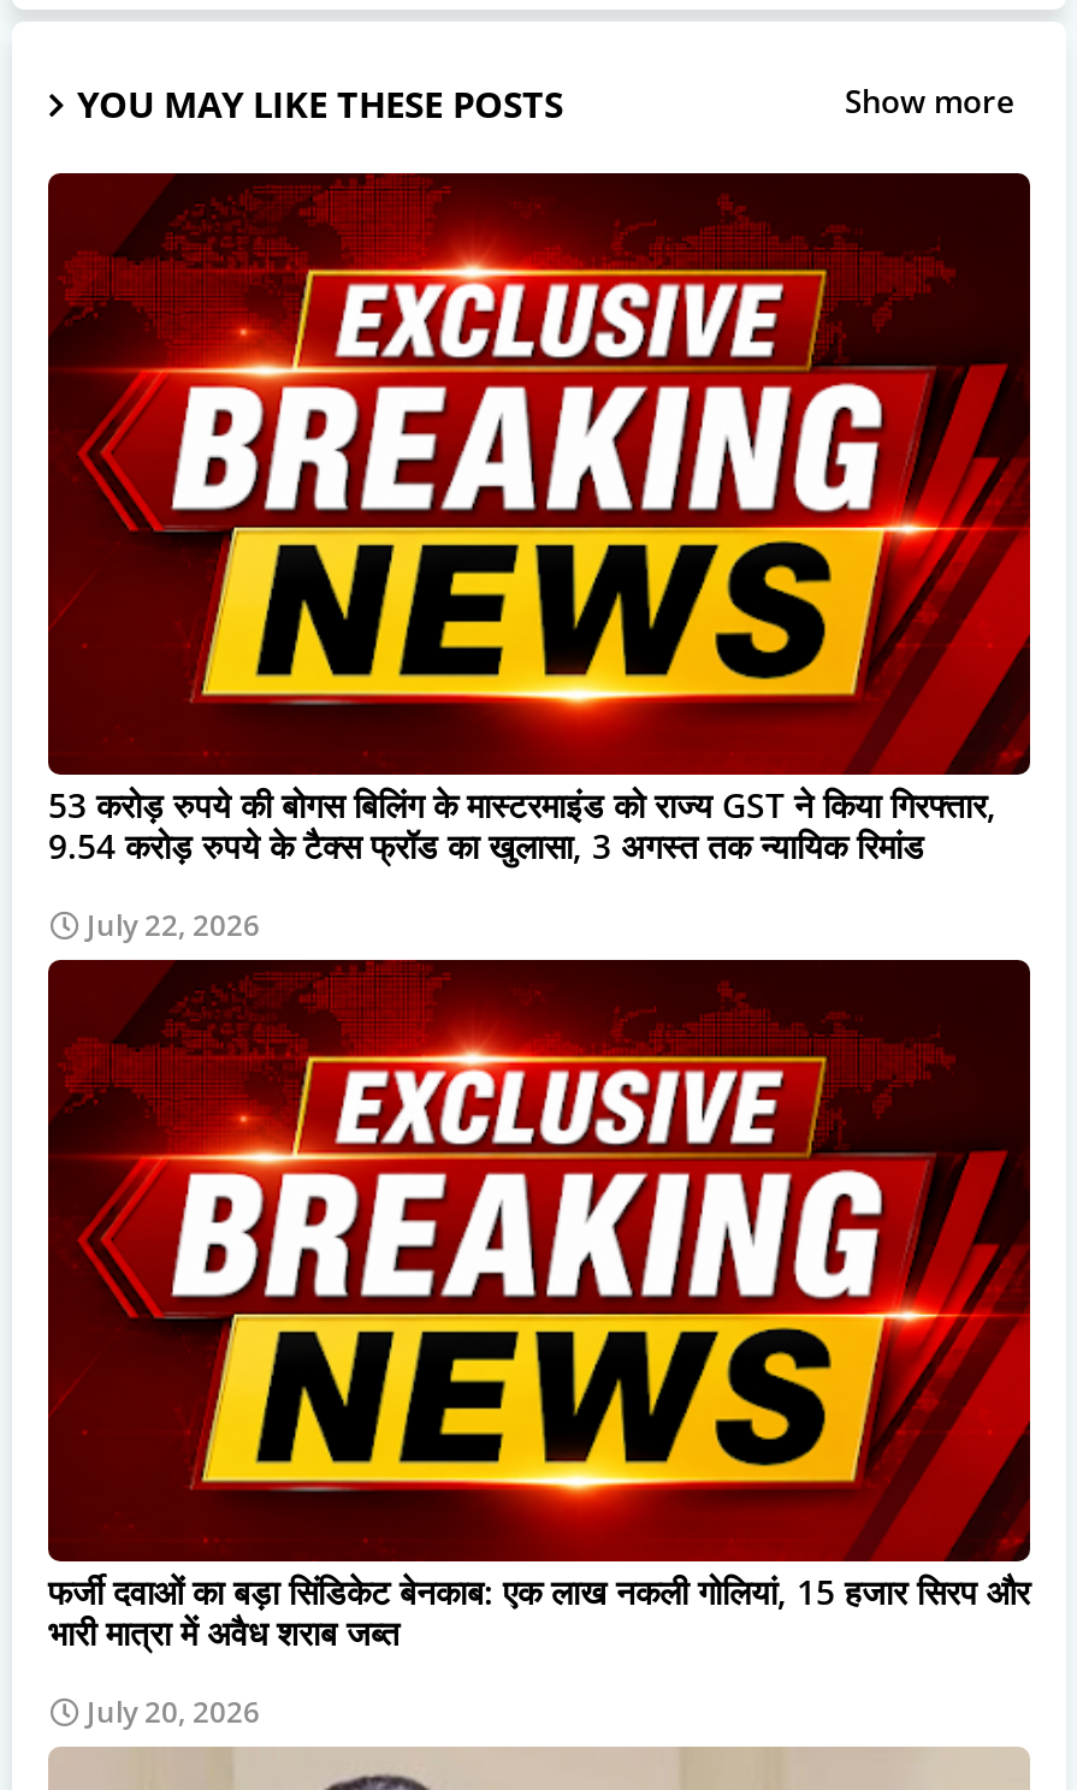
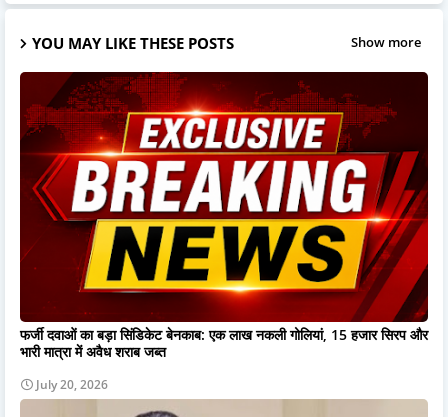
[48,781,996,945] 53 करोड़ रुपये की बोगस बिलिंग के मास्टरमाइंड को राज्य GST ने किया गिरफ्तार, | 9.54 करोड़ रुपये के टैक्स फ्रॉड का खुलासा, 3 अगस्त तक न्यायिक रिमांड | July 22, 2026 -> none

